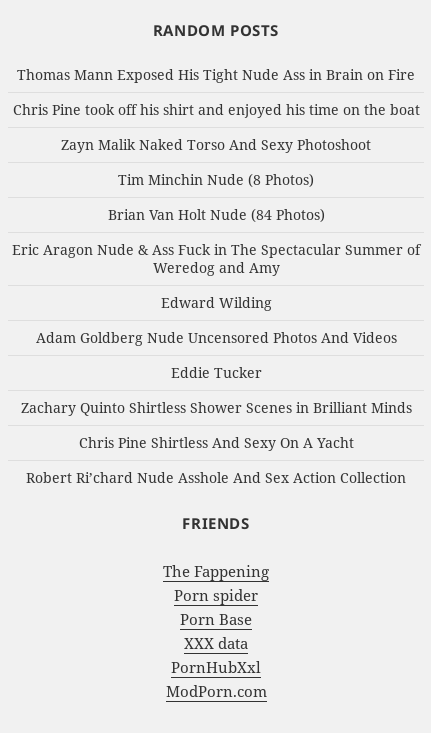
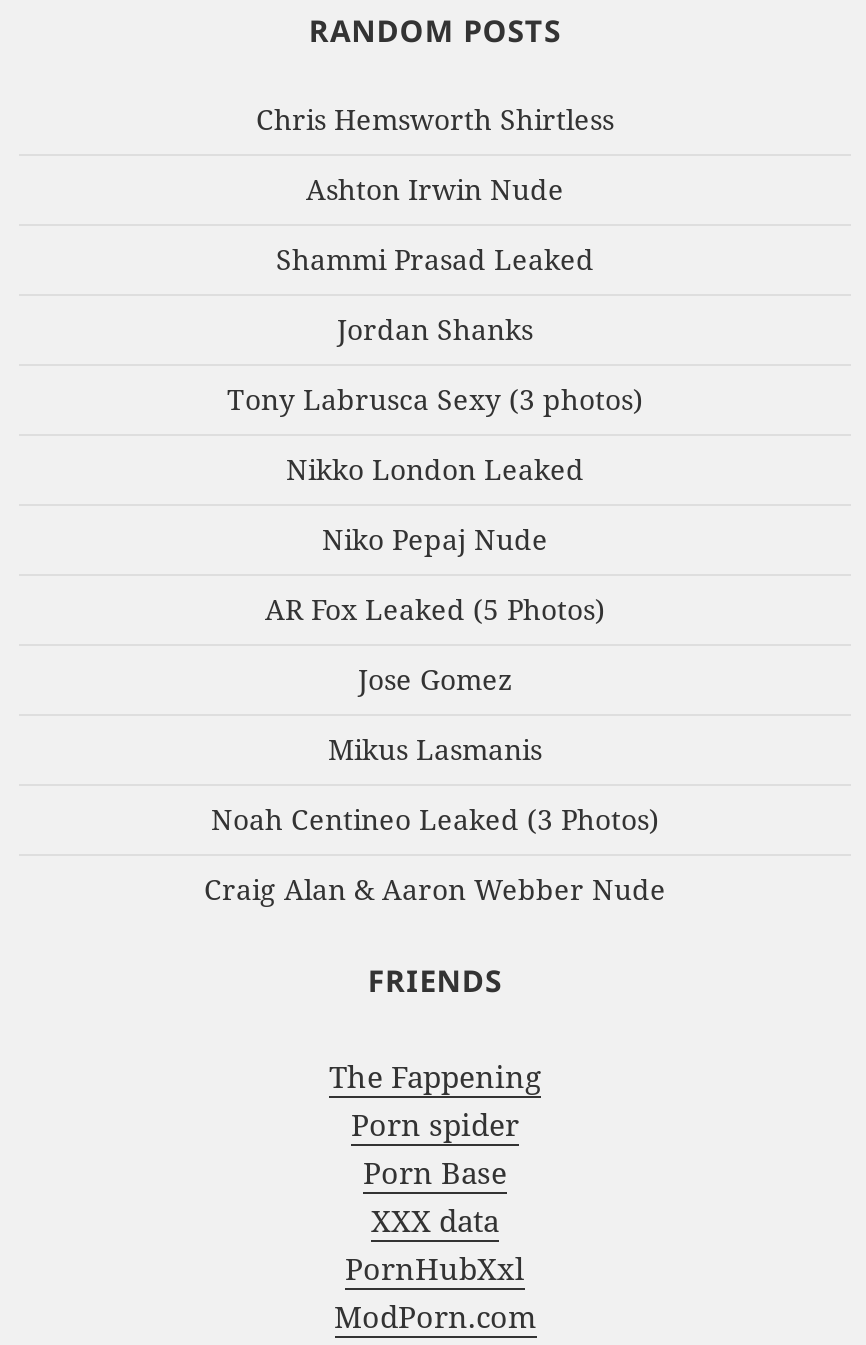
[17,65,415,84] Thomas Mann Exposed His Tight Nude Ass in Brain on Fire -> [256,99,614,137] Chris Hemsworth Shirtless
[12,100,419,119] Chris Pine took off his shirt and enjoyed his time on the boat -> [306,169,564,207] Ashton Irwin Nude
[61,135,371,154] Zayn Malik Naked Torso And Sexy Photoshoot -> [276,239,594,277] Shammi Prasad Leaked
[118,170,314,189] Tim Minchin Nude (8 Photos) -> [337,309,533,347] Jordan Shanks
[107,205,324,224] Brian Van Holt Nude (84 Photos) -> [227,379,643,417] Tony Labrusca Sexy (3 photos)
[12,240,420,277] Eric Aragon Nude & Ass Fuck in The Spectacular Summer of | Weredog and Amy -> [286,449,584,487] Nikko London Leaked
[160,293,271,312] Edward Wilding -> [322,519,548,557] Niko Pepaj Nude
[35,328,396,347] Adam Goldberg Nude Uncensored Photos And Videos -> [265,589,605,627] AR Fox Leaked (5 Photos)
[170,363,261,382] Eddie Tucker -> [358,659,512,697] Jose Gomez
[20,398,411,417] Zachary Quinto Shirtless Shower Scenes in Brilliant Minds -> [328,729,542,767] Mikus Lasmanis
[78,433,353,452] Chris Pine Shirtless And Sexy On A Yacht -> [211,799,659,837] Noah Centineo Leaked (3 Photos)
[26,468,406,487] Robert Ri’chard Nude Asshole And Sex Action Collection -> [204,869,666,907] Craig Alan & Aaron Webber Nude

